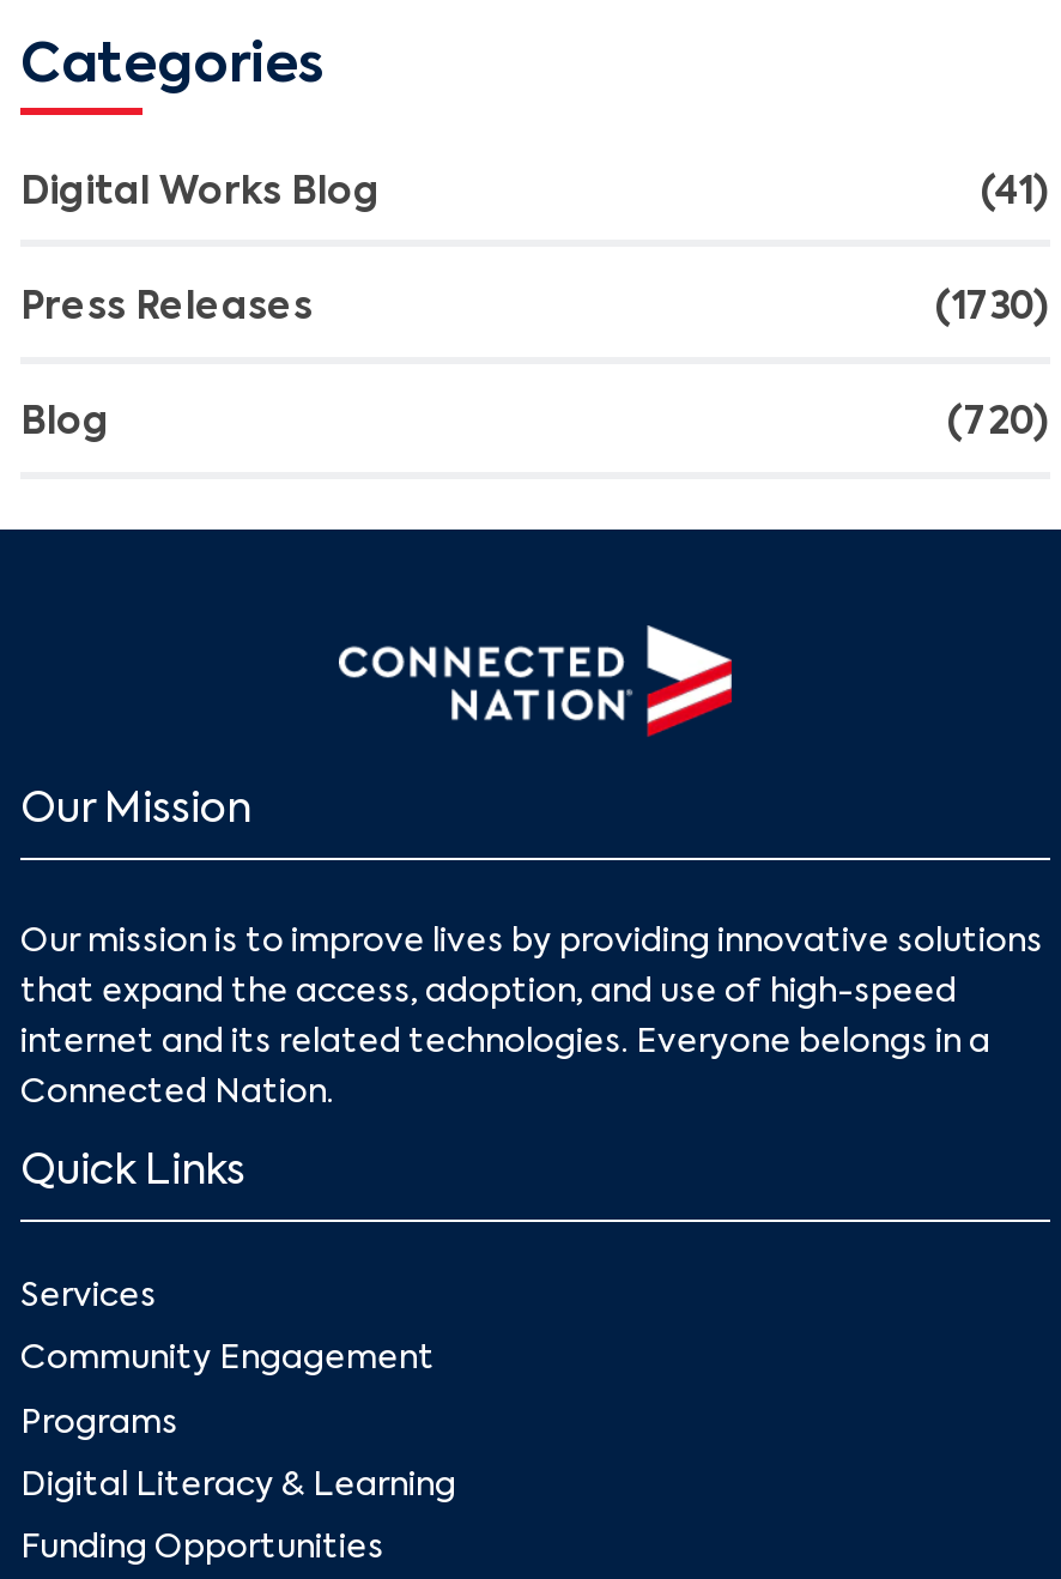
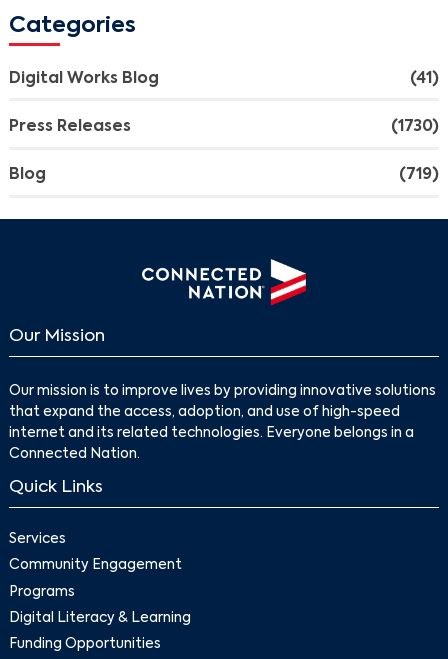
[947,406,1050,444] (720) -> [399,167,439,183] (719)

